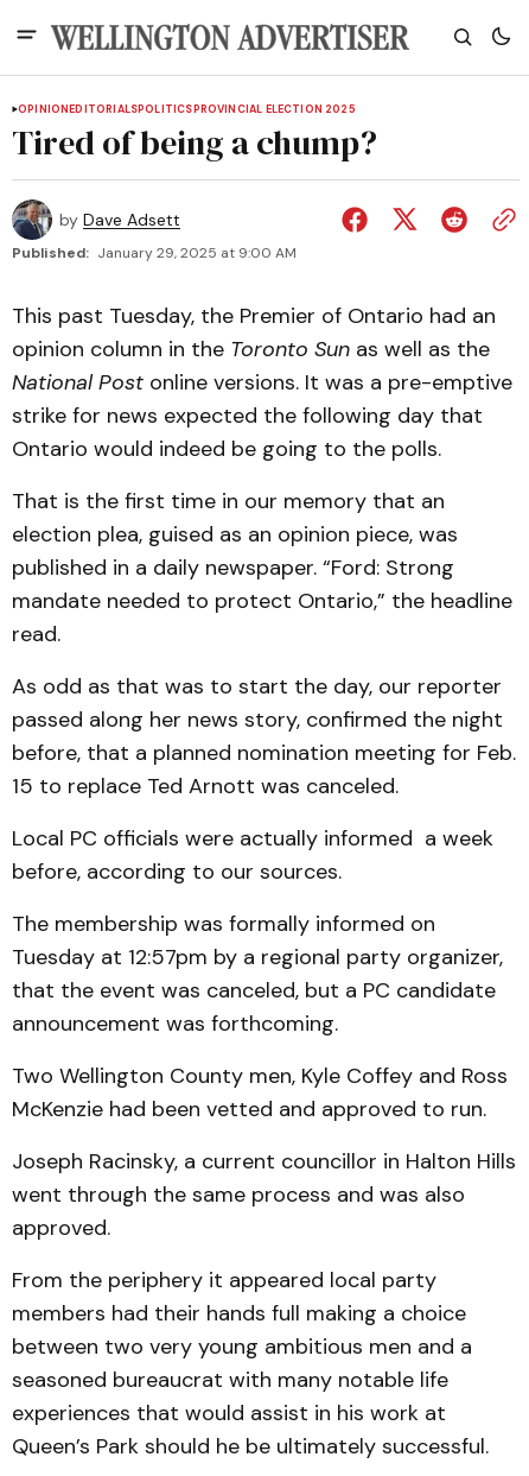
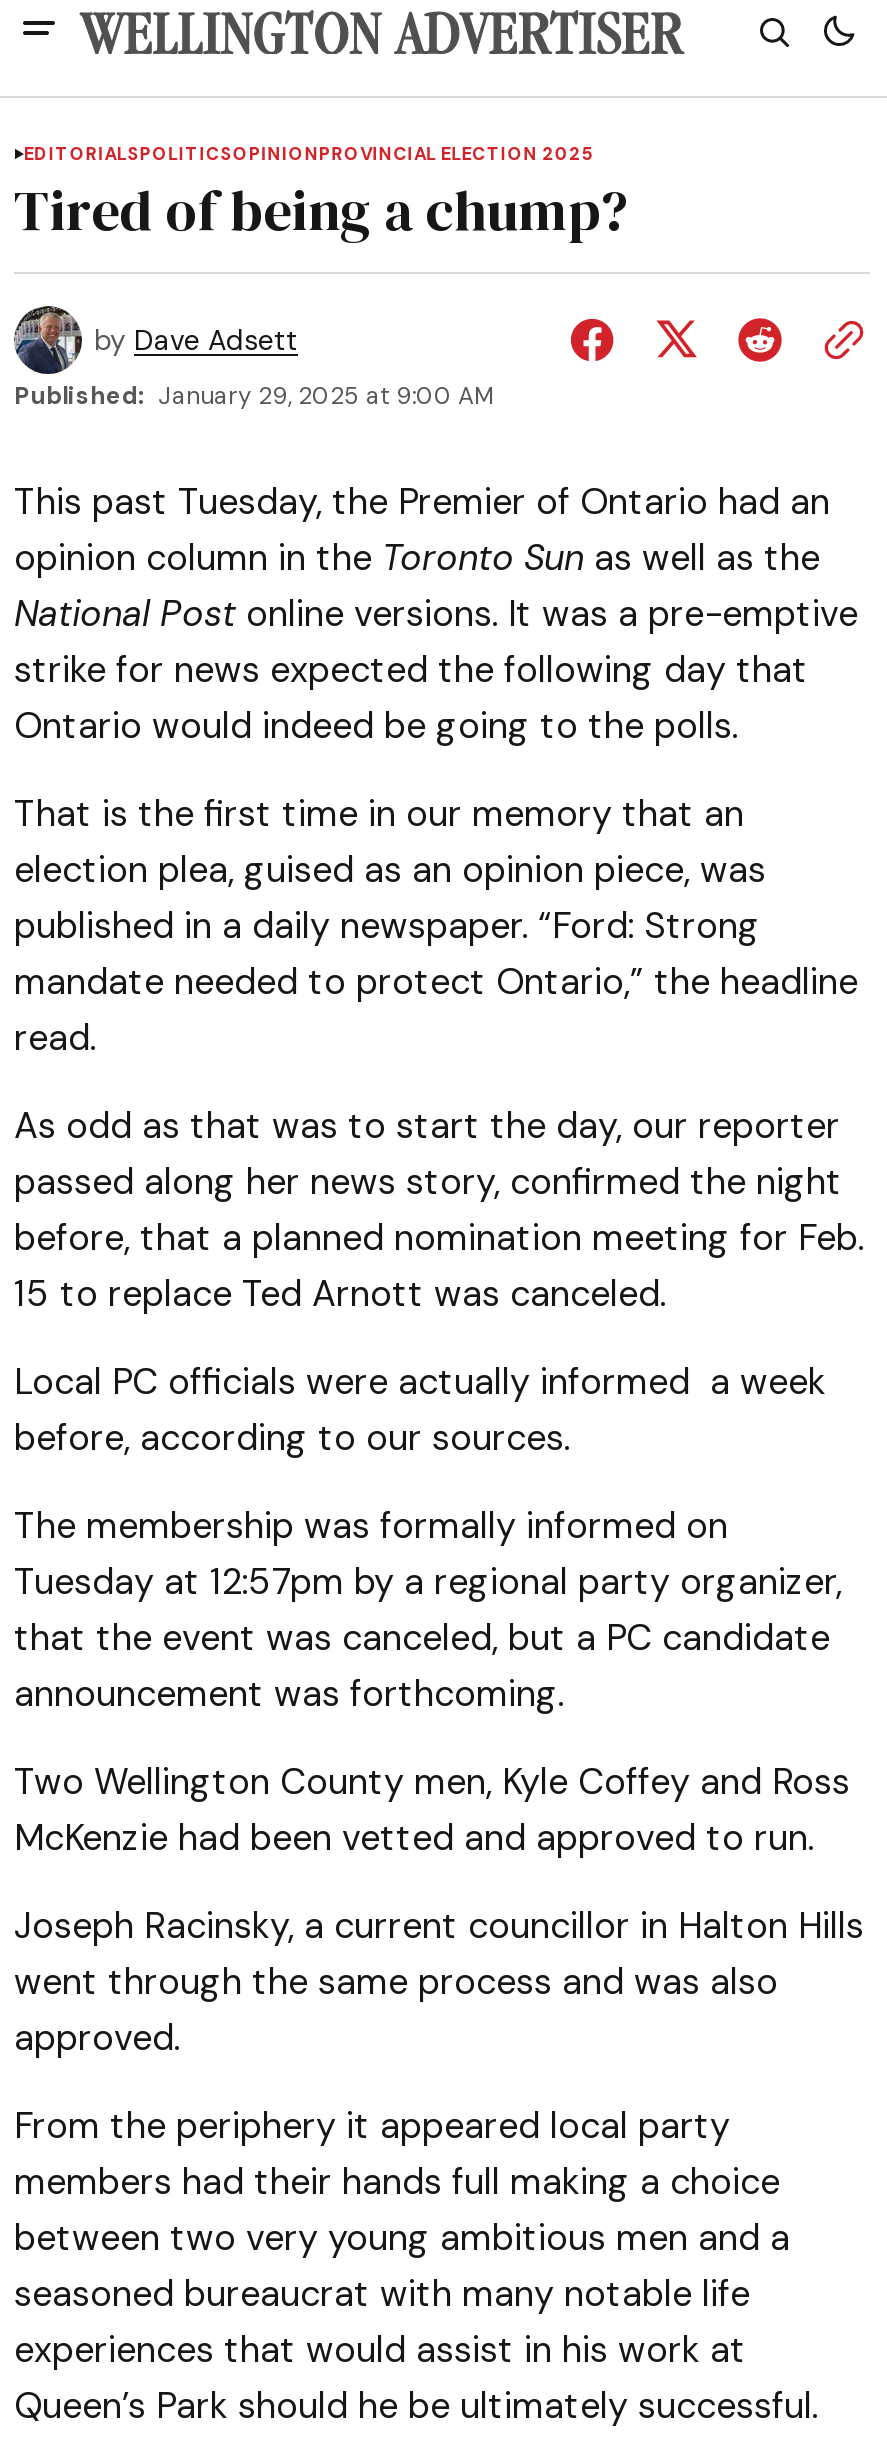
[18,102,356,116] OPINIONEDITORIALSPOLITICSPROVINCIAL ELECTION 2025 -> [24,142,594,166] EDITORIALSPOLITICSOPINIONPROVINCIAL ELECTION 2025

